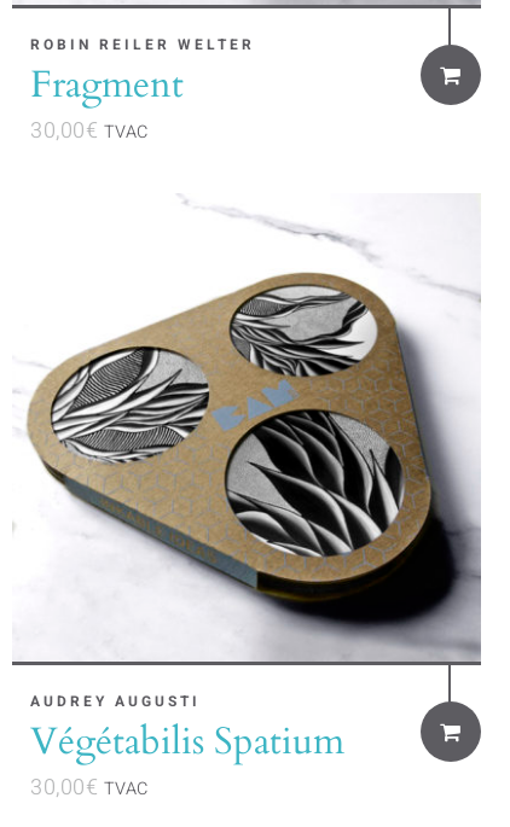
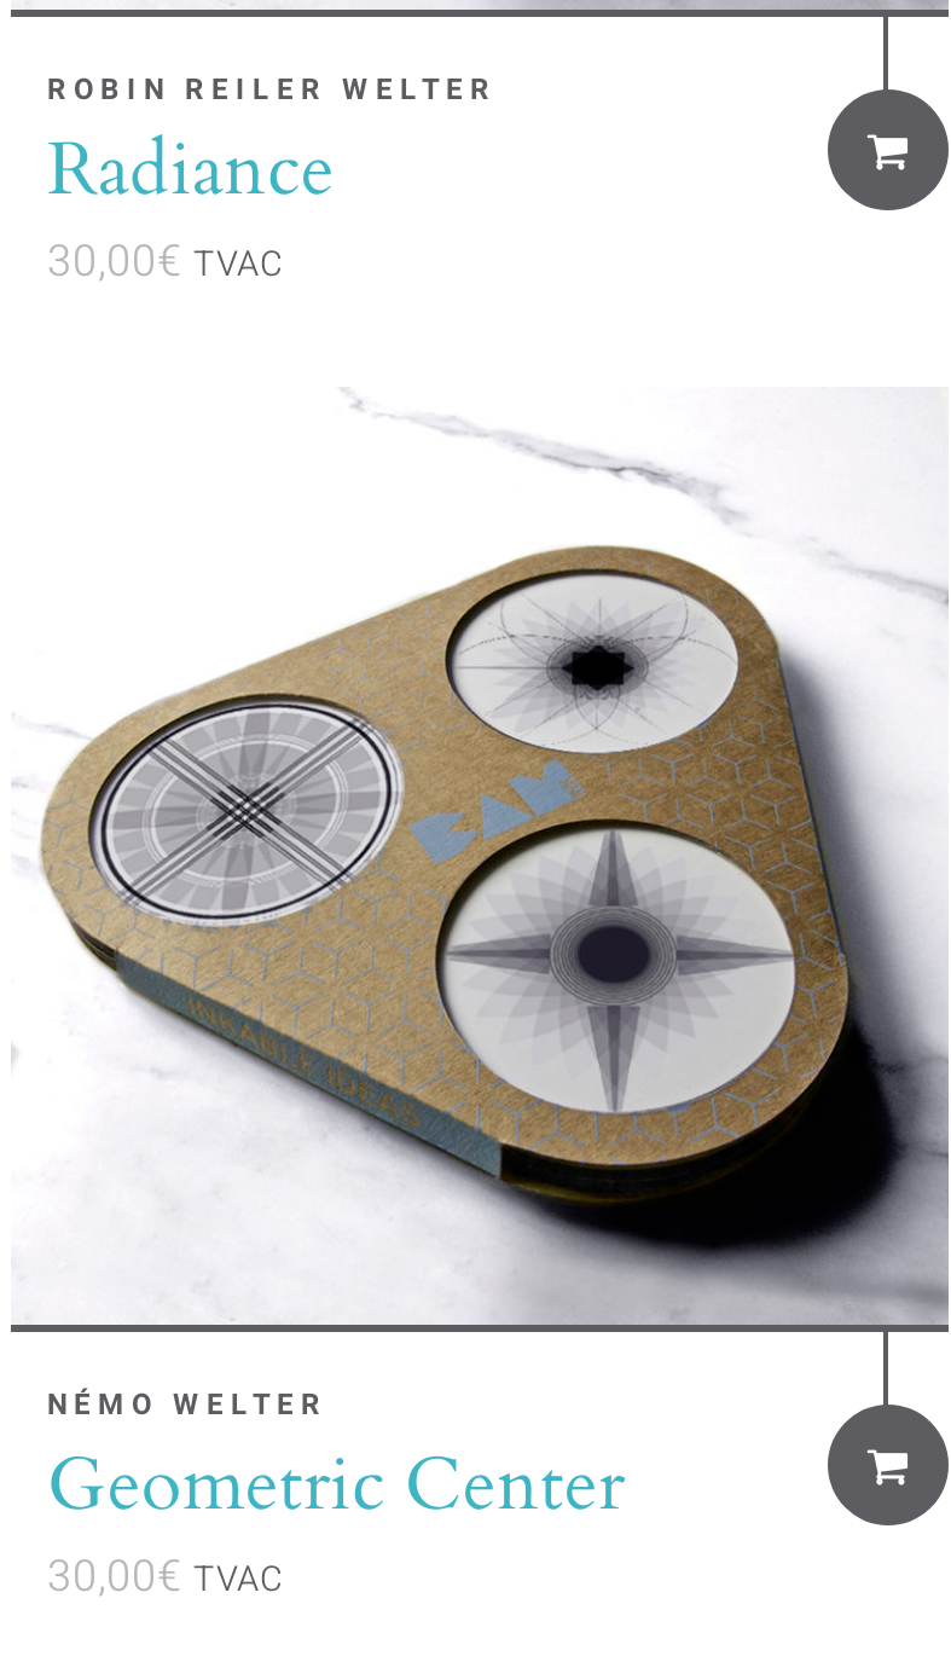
[30,60,184,110] Fragment -> [47,121,335,220] Radiance
[234,295,366,378] [image] -> [453,571,719,754] [image]
[53,348,210,464] [image] -> [98,699,405,928] [image]
[228,412,402,558] [image] -> [446,827,794,1114] [image]
[30,690,344,767] AUDREY AUGUSTI | Végétabilis Spatium -> [47,1383,625,1535] NÉMO WELTER | Geometric Center

